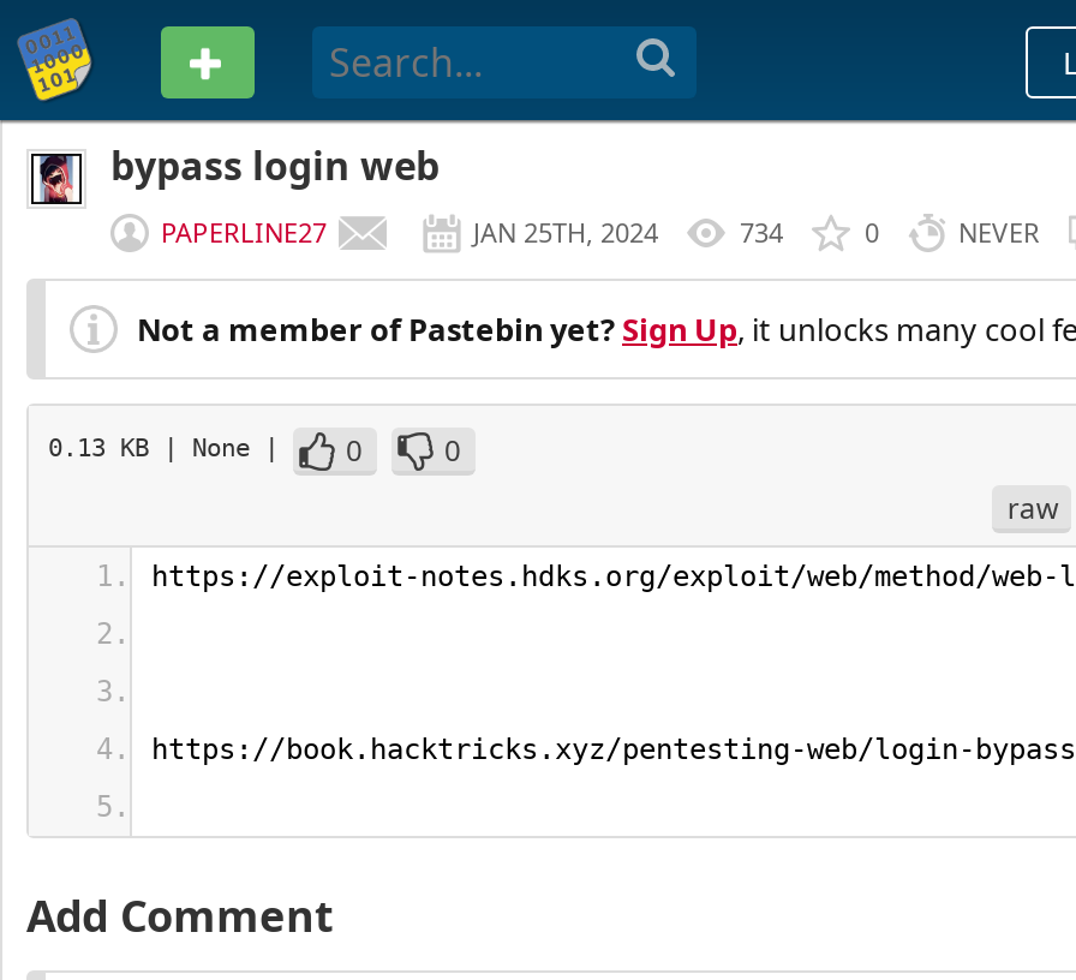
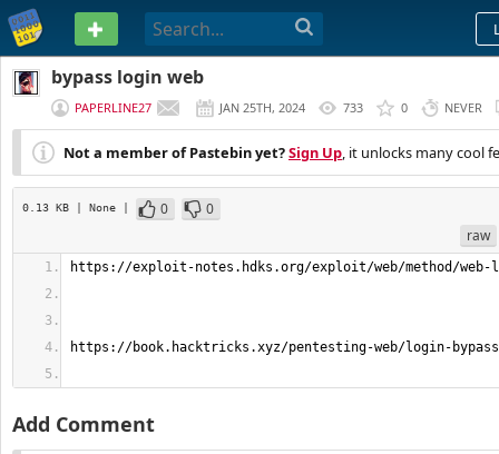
[740,214,783,250] 734 -> [343,99,363,116] 733

